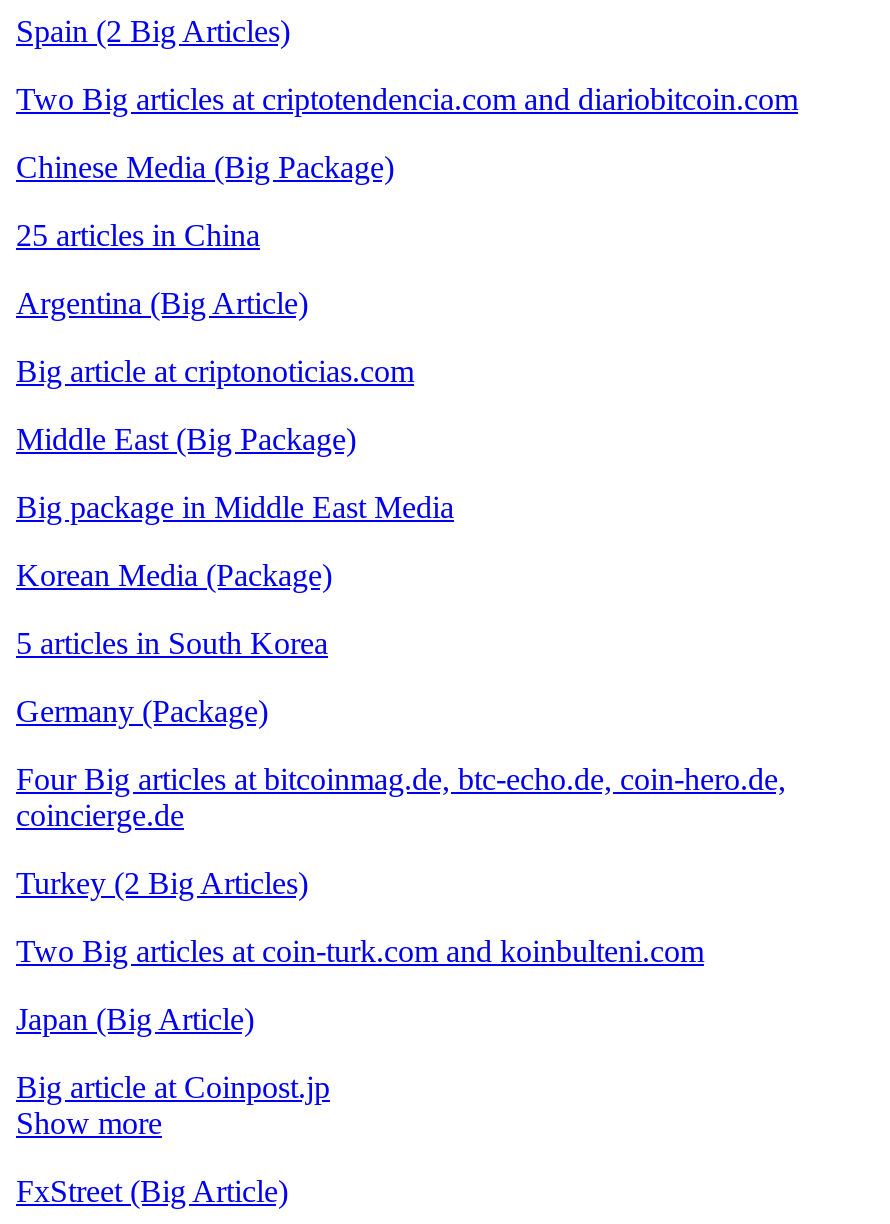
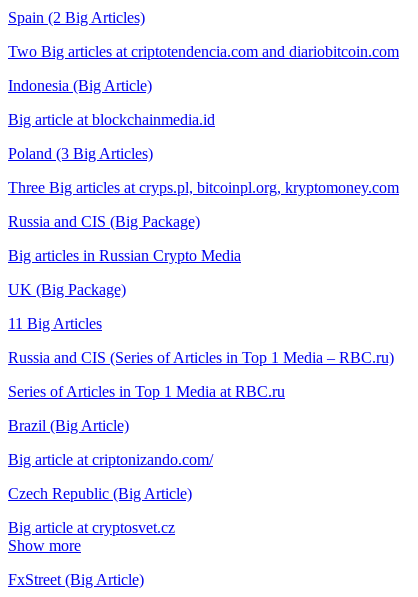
[16,150,394,184] Chinese Media (Big Package) -> [8,77,152,94] Indonesia (Big Article)
[16,218,260,252] 25 articles in China -> [8,111,215,128] Big article at blockchainmedia.id
[16,286,308,320] Argentina (Big Article) -> [8,145,153,162] Poland (3 Big Articles)
[16,354,414,388] Big article at criptonoticias.com -> [8,179,399,196] Three Big articles at cryps.pl, bitcoinpl.org, kryptomoney.com
[16,422,356,456] Middle East (Big Package) -> [8,213,200,230] Russia and CIS (Big Package)
[16,490,454,524] Big package in Middle East Media -> [8,247,241,264] Big articles in Russian Crypto Media
[16,558,332,592] Korean Media (Package) -> [8,281,126,298] UK (Big Package)
[16,626,328,660] 5 articles in South Korea -> [8,315,102,332] 11 Big Articles
[16,694,268,728] Germany (Package) -> [8,349,394,366] Russia and CIS (Series of Articles in Top 1 Media – RBC.ru)
[16,762,786,832] Four Big articles at bitcoinmag.de, btc-echo.de, coin-hero.de, | coincierge.de -> [8,383,285,400] Series of Articles in Top 1 Media at RBC.ru
[16,866,308,900] Turkey (2 Big Articles) -> [8,417,129,434] Brazil (Big Article)
[16,934,704,968] Two Big articles at coin-turk.com and koinbulteni.com -> [8,451,213,468] Big article at criptonizando.com/
[16,1002,254,1036] Japan (Big Article) -> [8,485,192,502] Czech Republic (Big Article)
[16,1070,330,1104] Big article at Coinpost.jp -> [8,519,175,536] Big article at cryptosvet.cz

